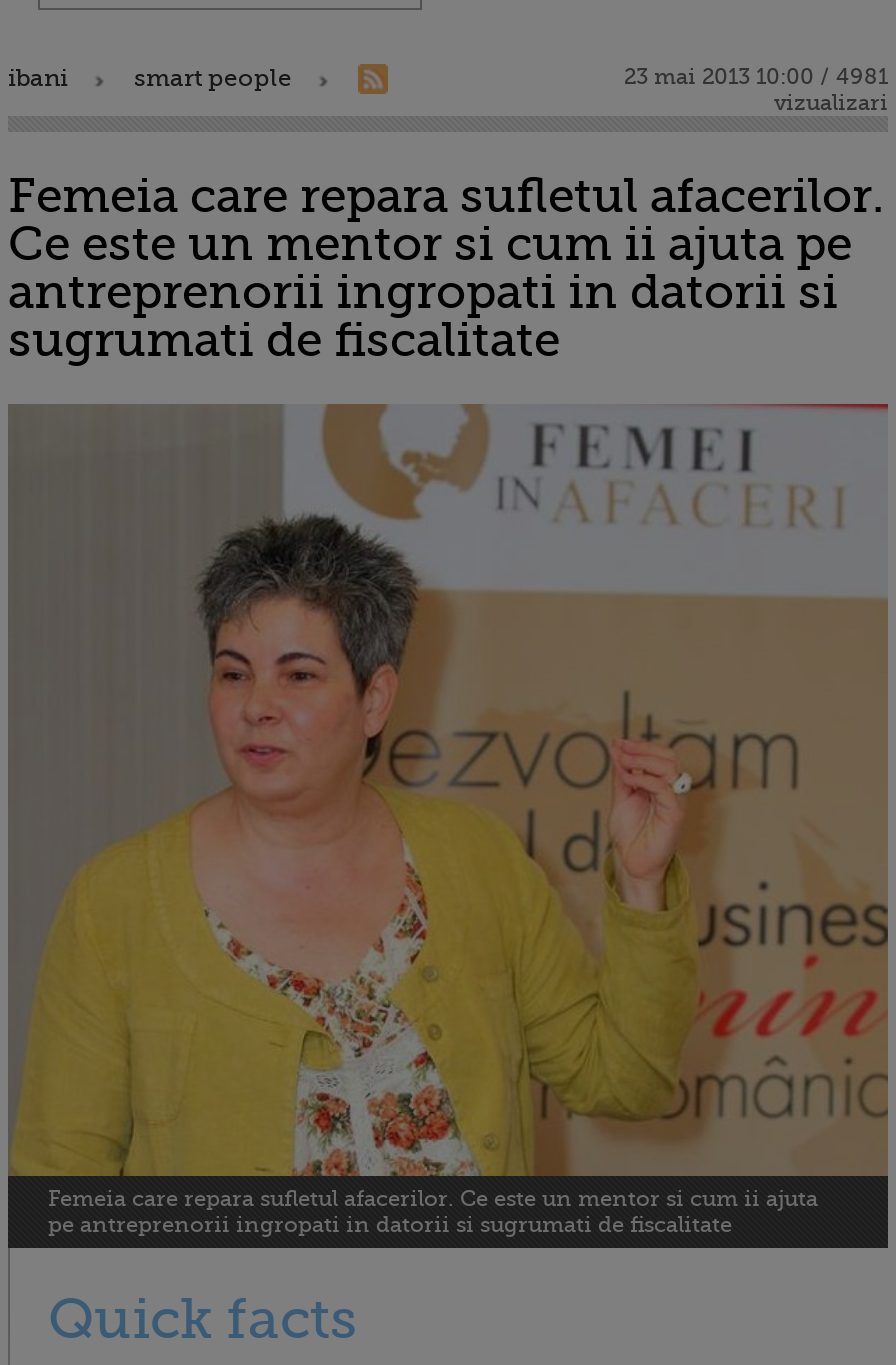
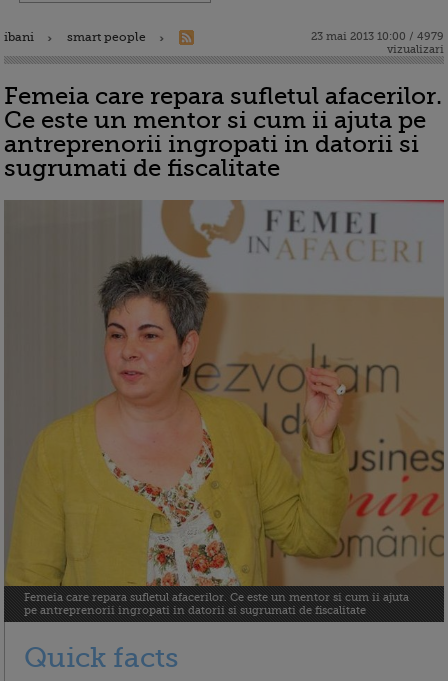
[624,64,888,90] 23 mai 2013 10:00 / 4981 -> [311,30,444,43] 23 mai 2013 10:00 / 4979

